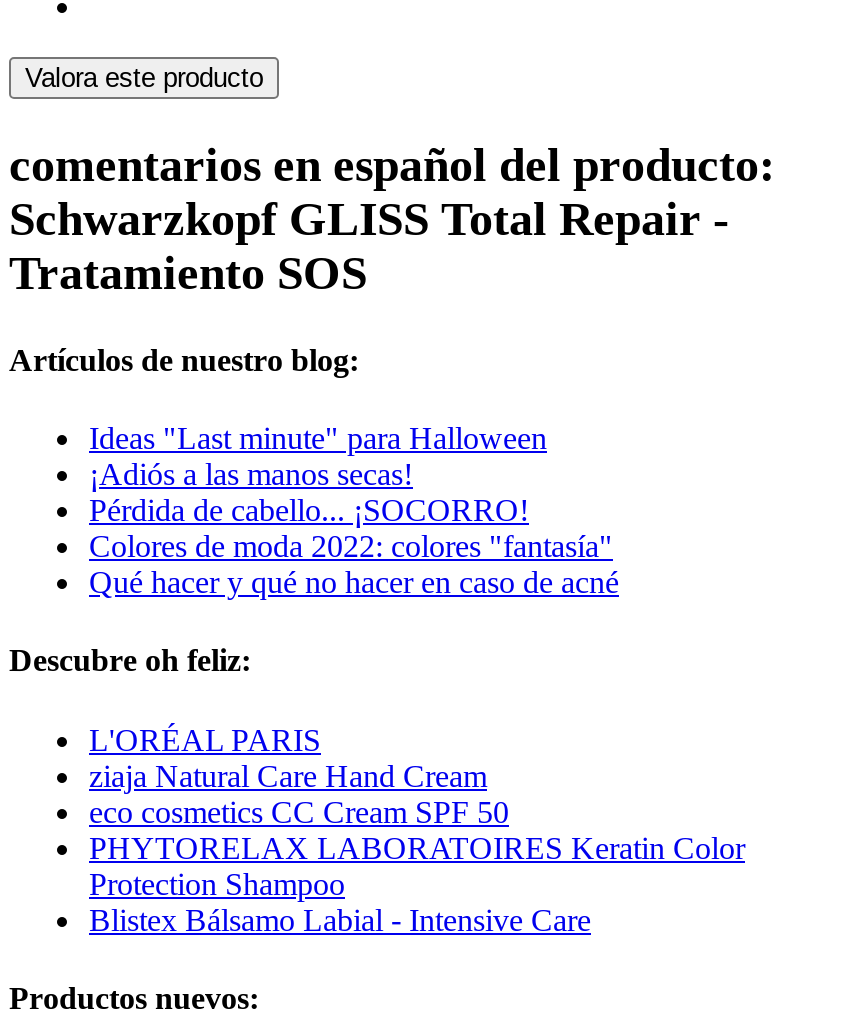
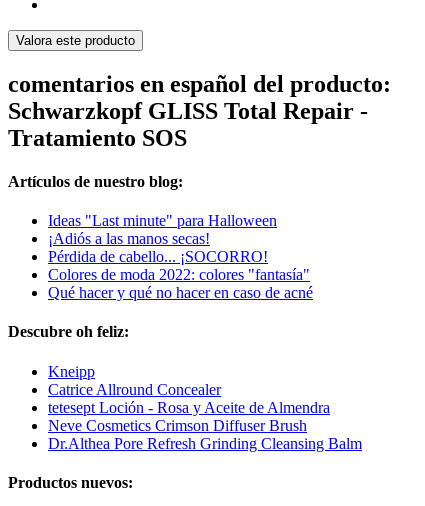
[89,722,745,936] L'ORÉAL PARIS | ziaja Natural Care Hand Cream | eco cosmetics CC Cream SPF 50 | PHYTORELAX LABORATOIRES Keratin Color | Protection Shampoo | Blistex Bálsamo Labial - Intensive Care -> [48,363,362,452] Kneipp | Catrice Allround Concealer | tetesept Loción - Rosa y Aceite de Almendra | Neve Cosmetics Crimson Diffuser Brush | Dr.Althea Pore Refresh Grinding Cleansing Balm

